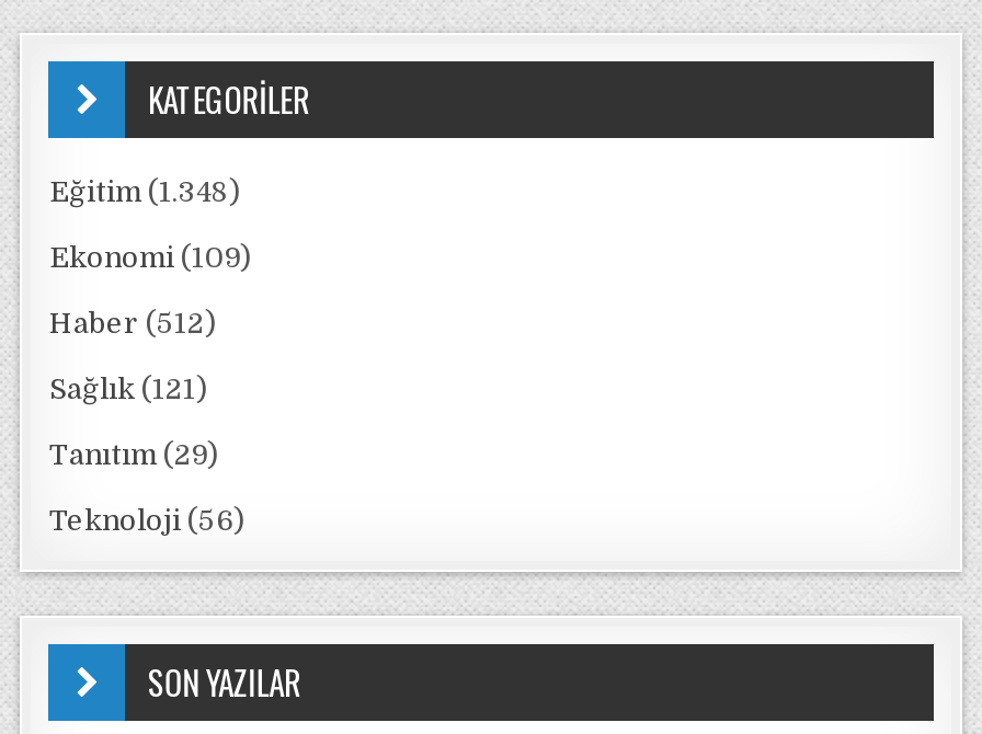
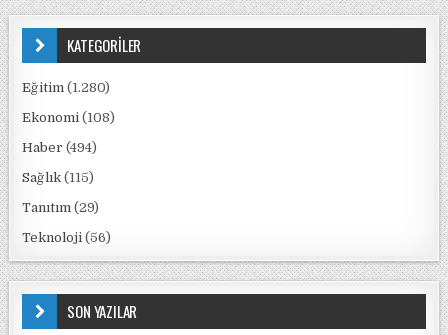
[49,175,240,208] Eğitim (1.348) -> [22,80,110,95] Eğitim (1.280)
[49,241,251,274] Ekonomi (109) -> [22,110,115,125] Ekonomi (108)
[49,307,216,340] Haber (512) -> [22,140,97,155] Haber (494)
[49,372,207,405] Sağlık (121) -> [22,170,94,185] Sağlık (115)

